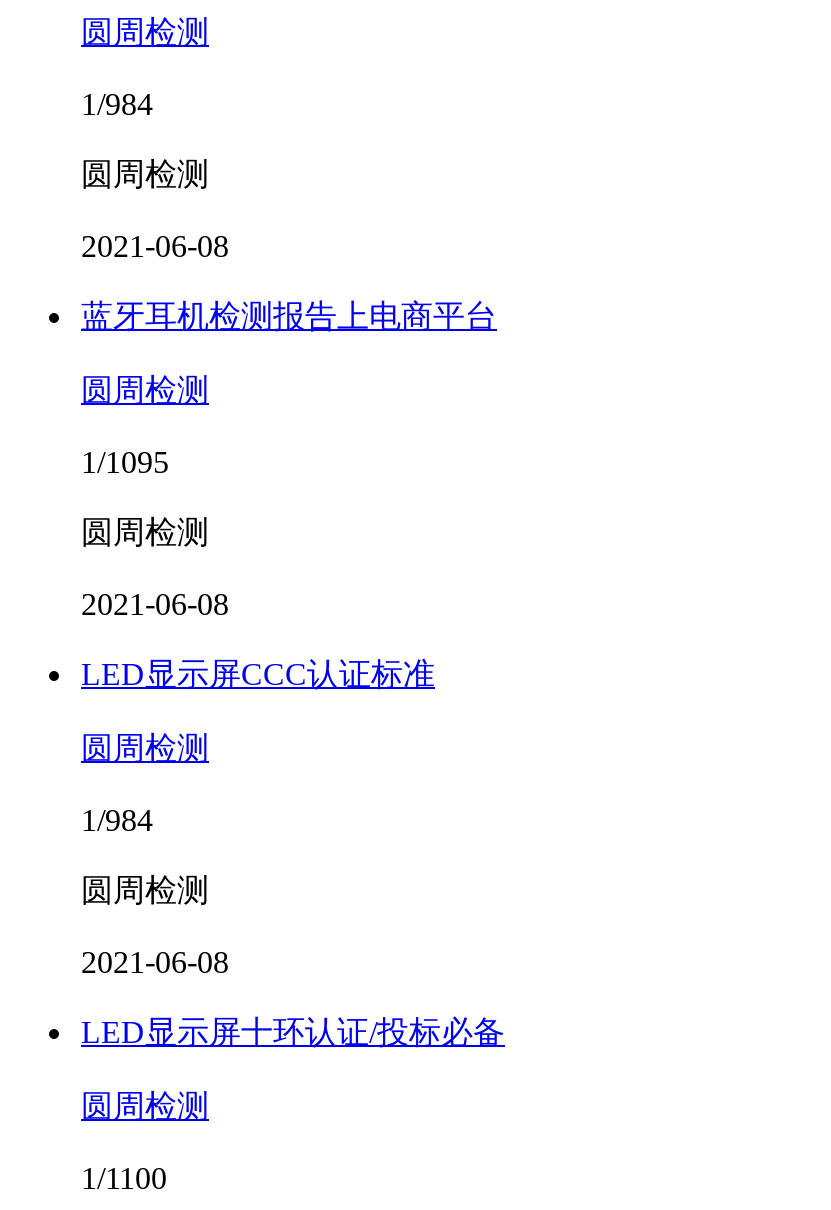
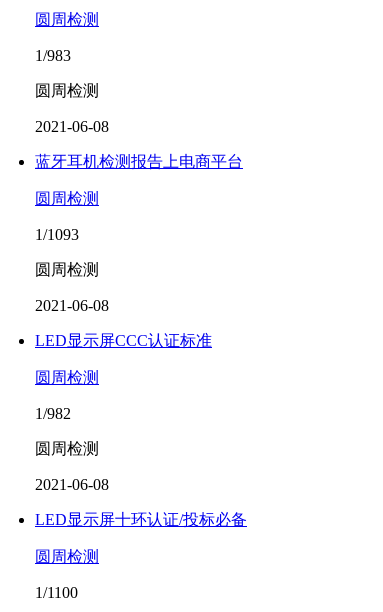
[81,87,153,121] 1/984 -> [35,47,71,64] 1/983
[81,445,169,479] 1/1095 -> [35,226,79,243] 1/1093
[81,803,153,837] 1/984 -> [35,405,71,422] 1/982

